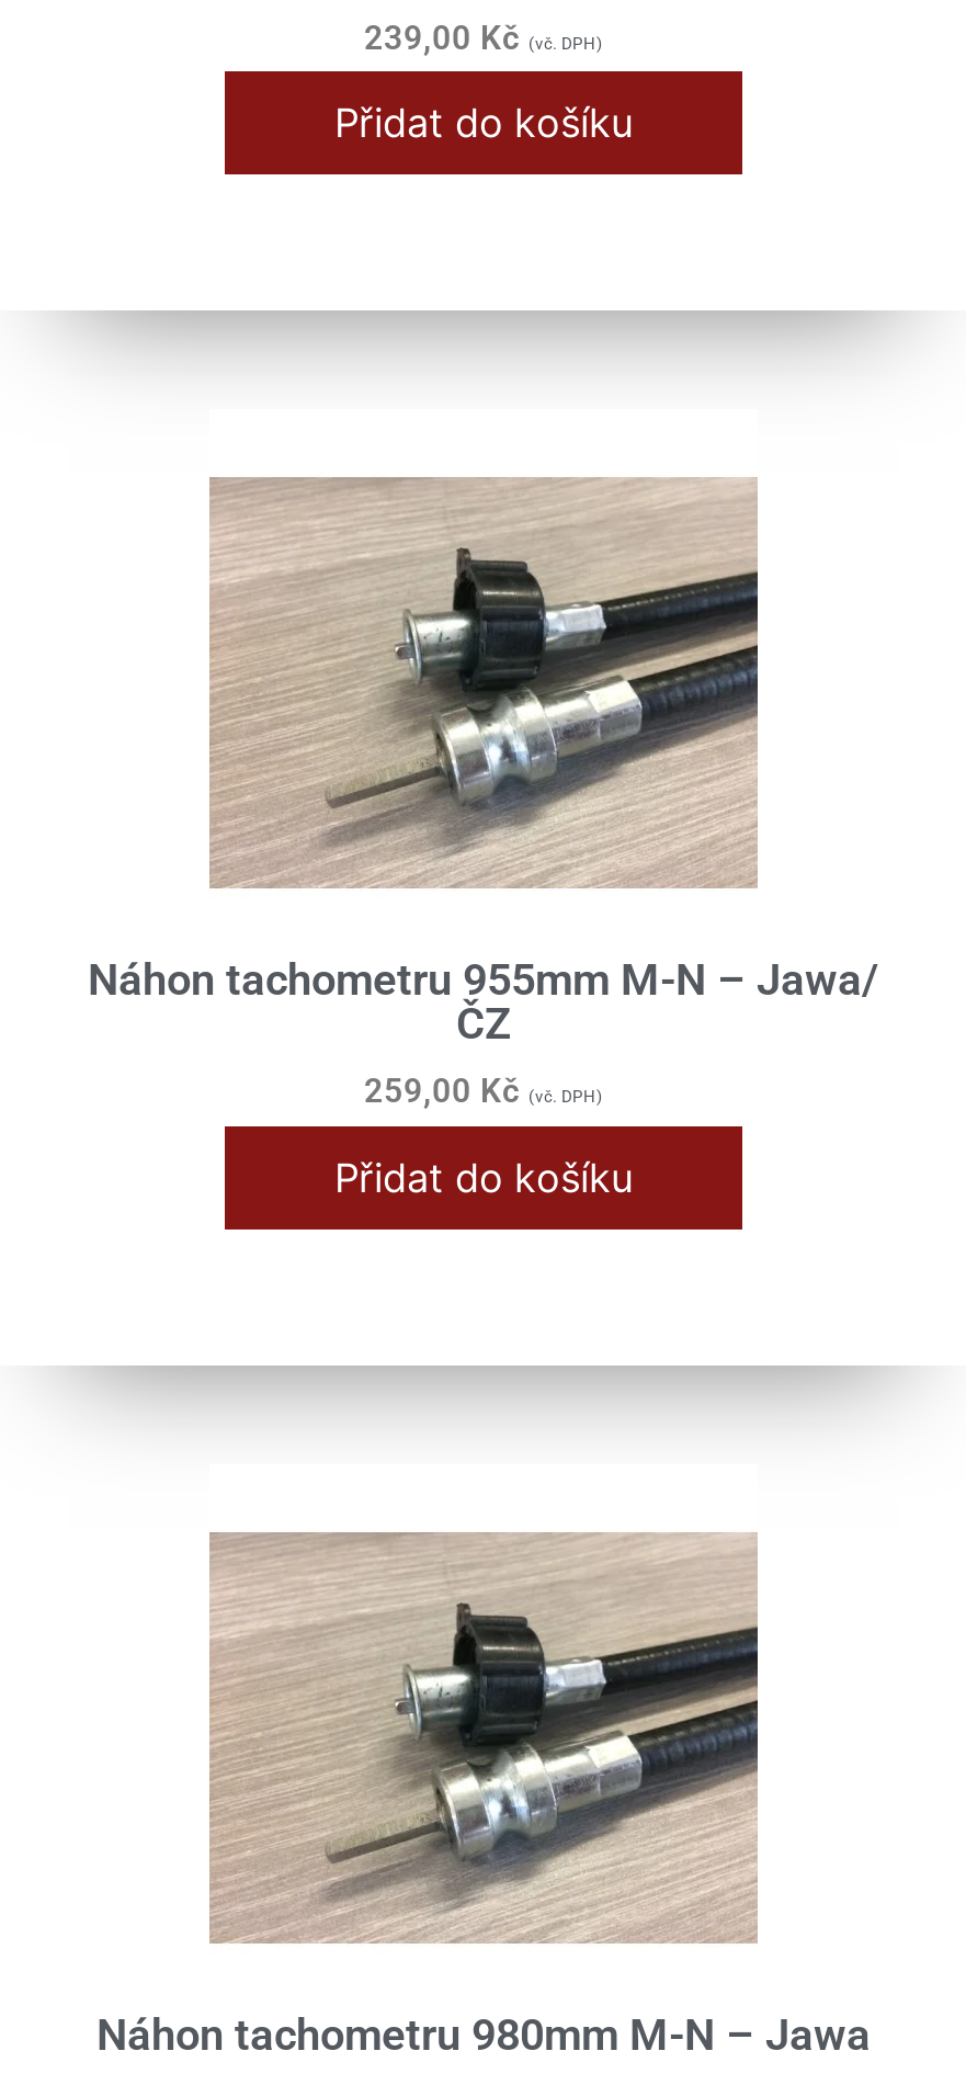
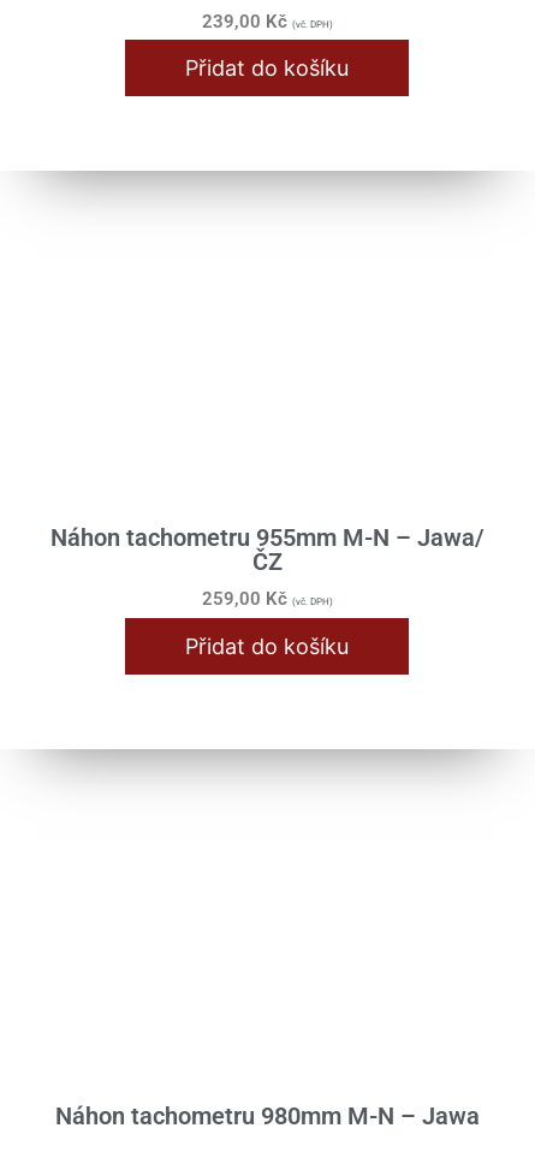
[207,475,760,889] [image] -> none
[207,1530,760,1945] [image] -> none

